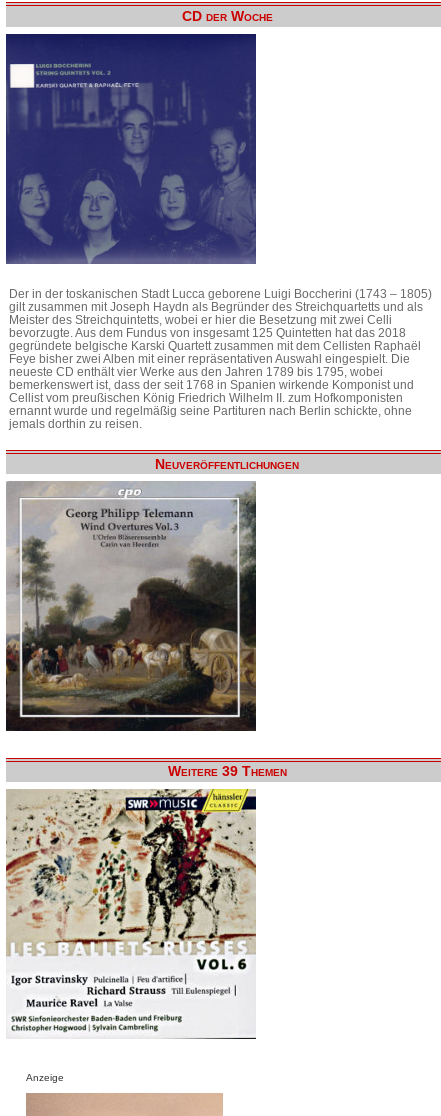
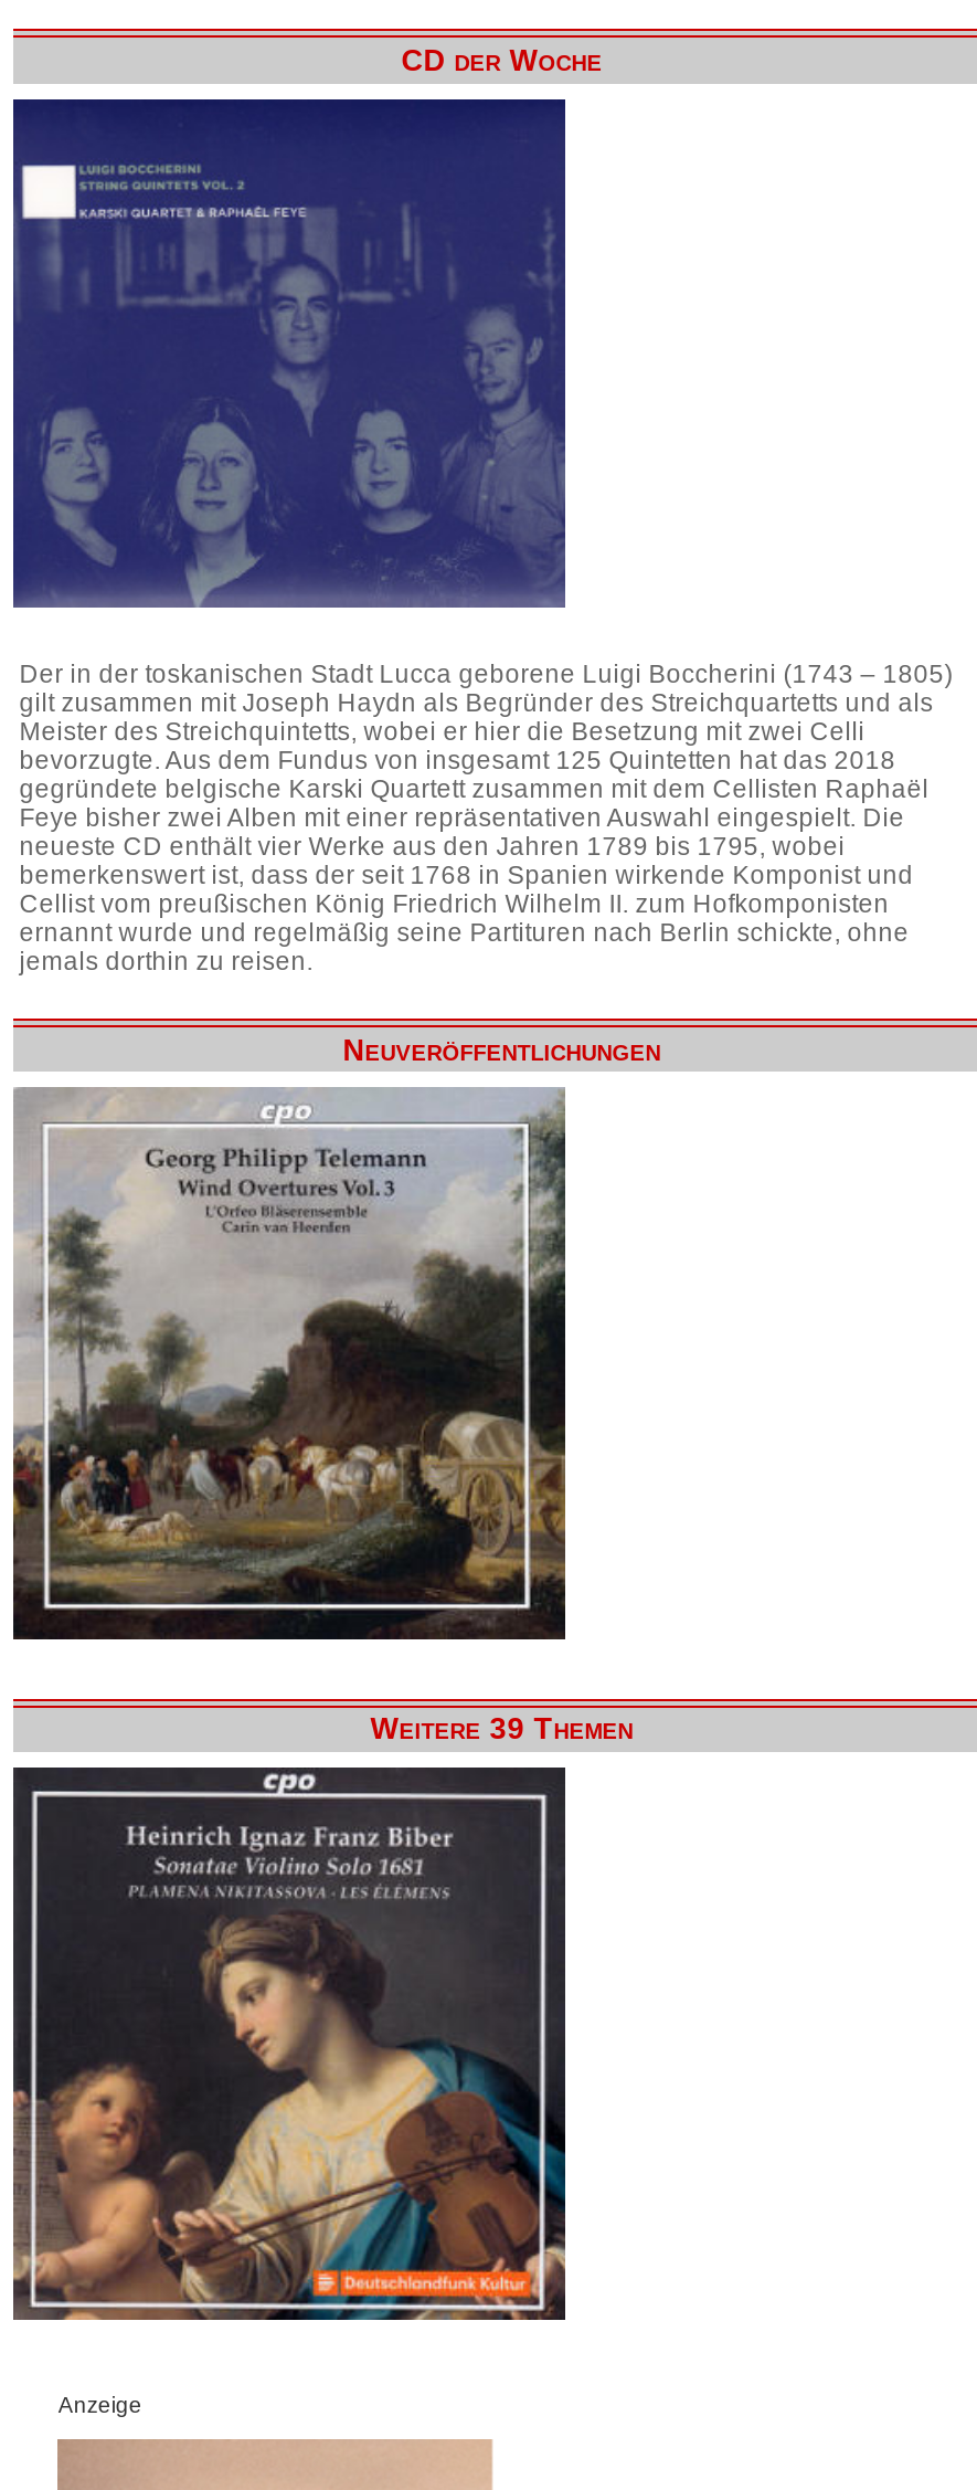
[5,788,257,1039] [image] -> [11,1765,567,2322] [image]

